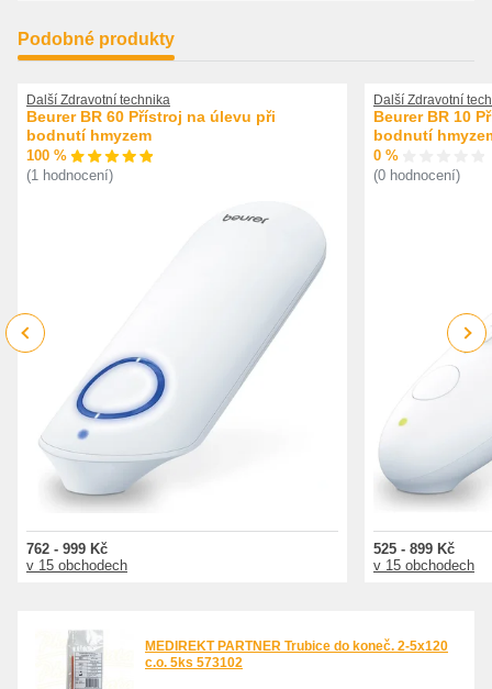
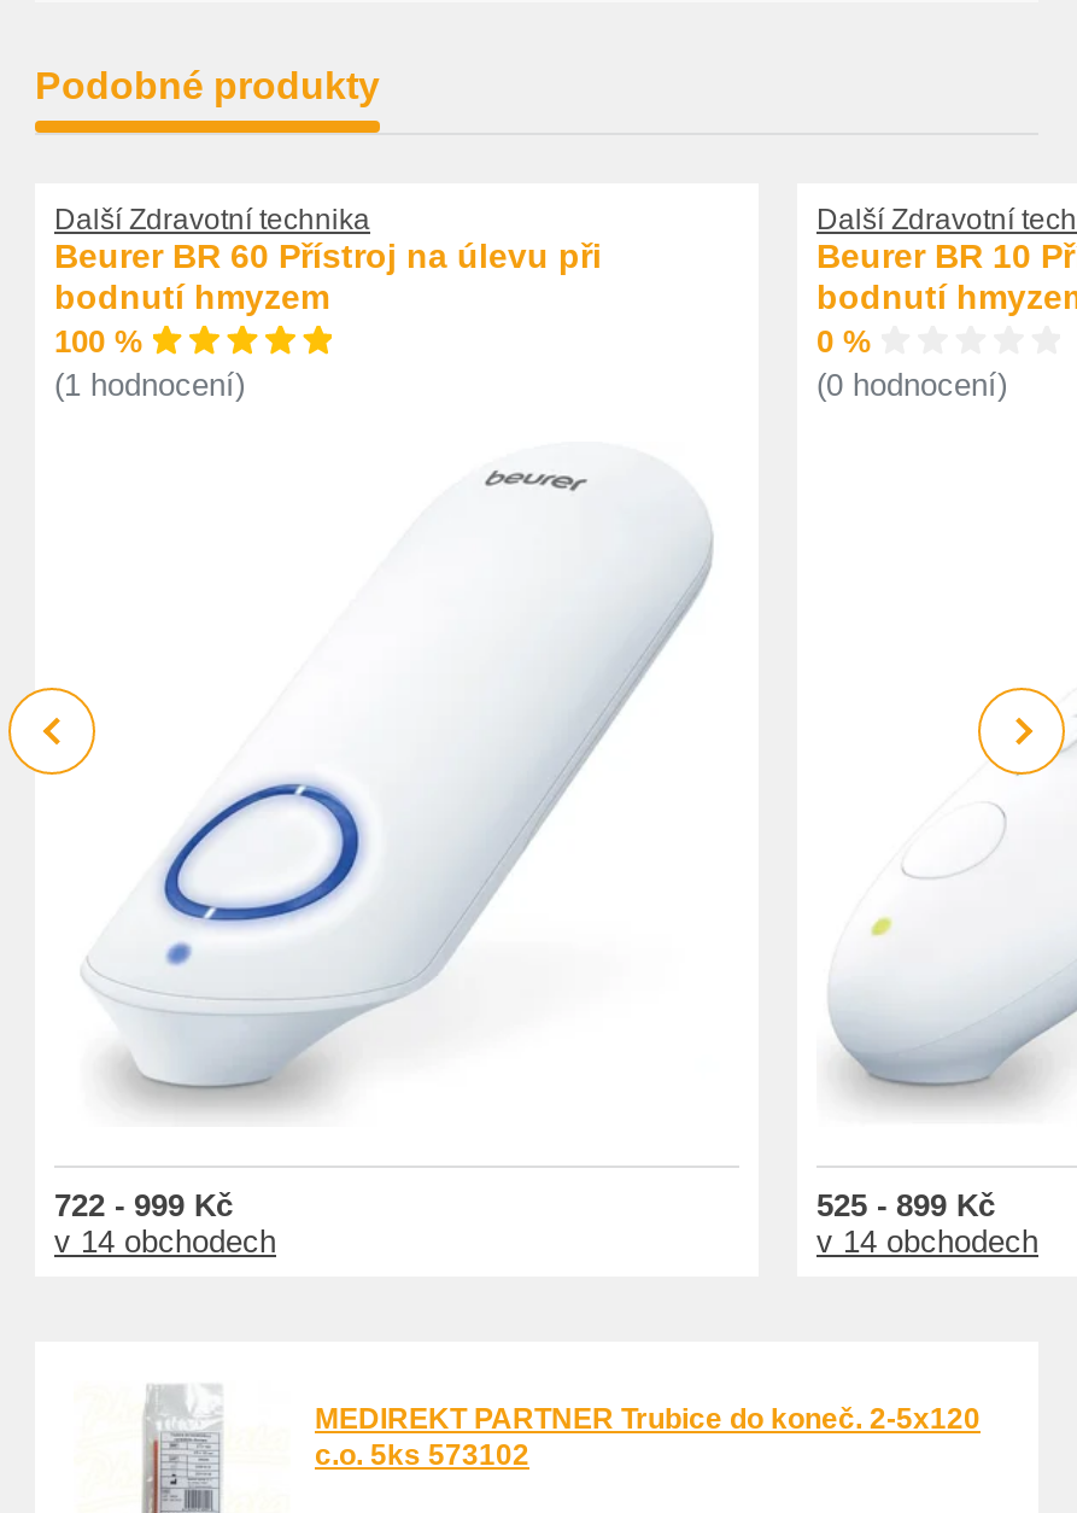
[26,540,108,557] 762 - 999 Kč -> [54,1186,233,1222] 722 - 999 Kč
[26,557,127,573] v 15 obchodech -> [54,1222,276,1258] v 14 obchodech
[373,557,474,573] v 15 obchodech -> [816,1222,1038,1258] v 14 obchodech

